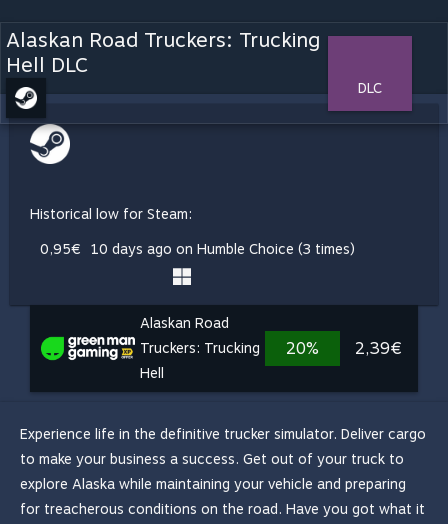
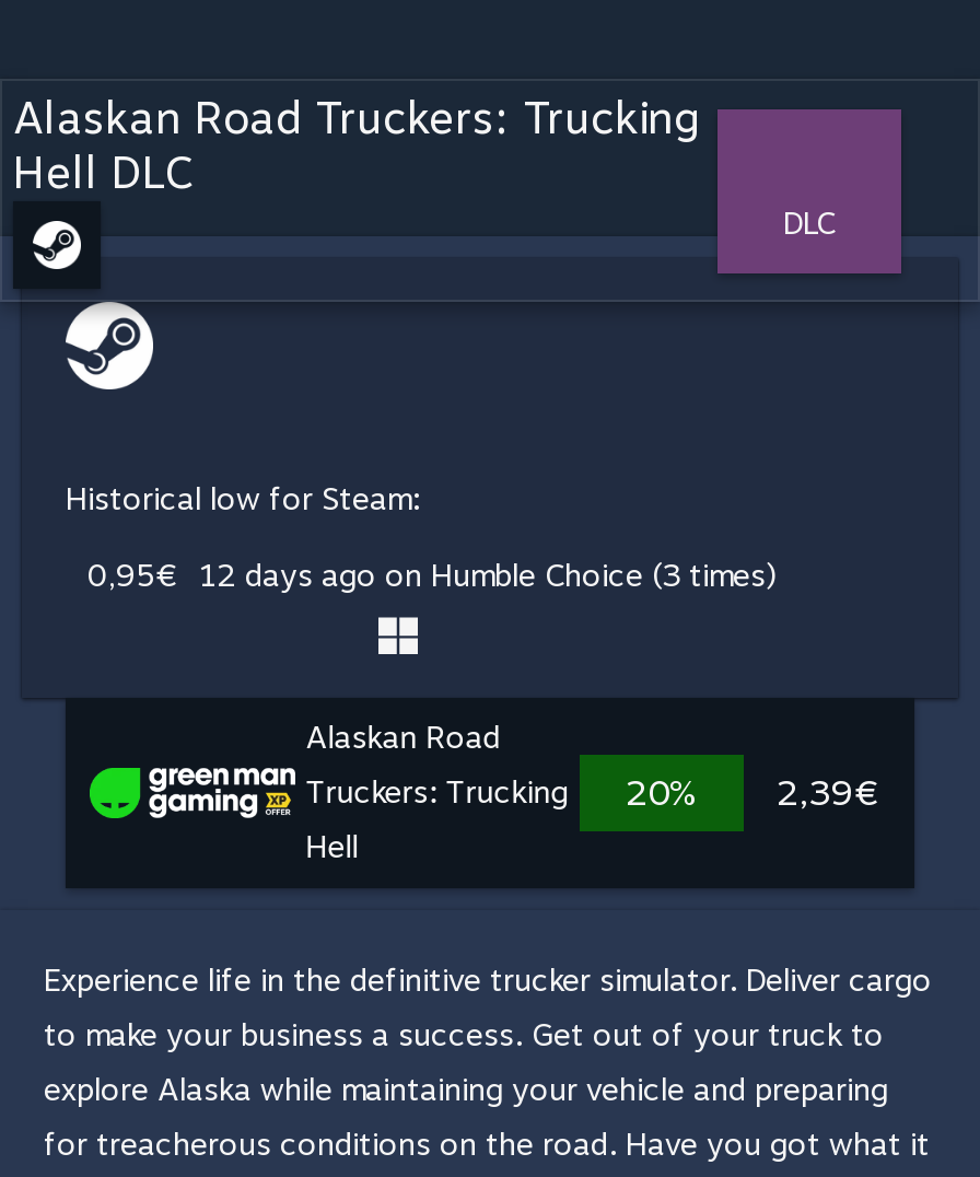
[91,241,355,257] 10 days ago on Humble Choice (3 times) -> [199,558,777,593] 12 days ago on Humble Choice (3 times)

